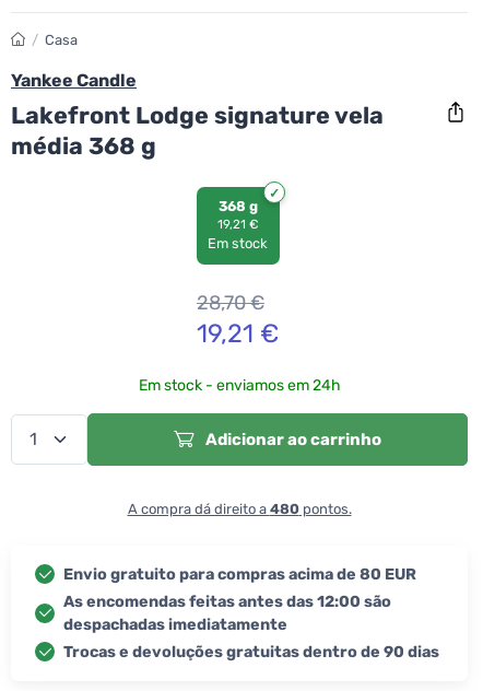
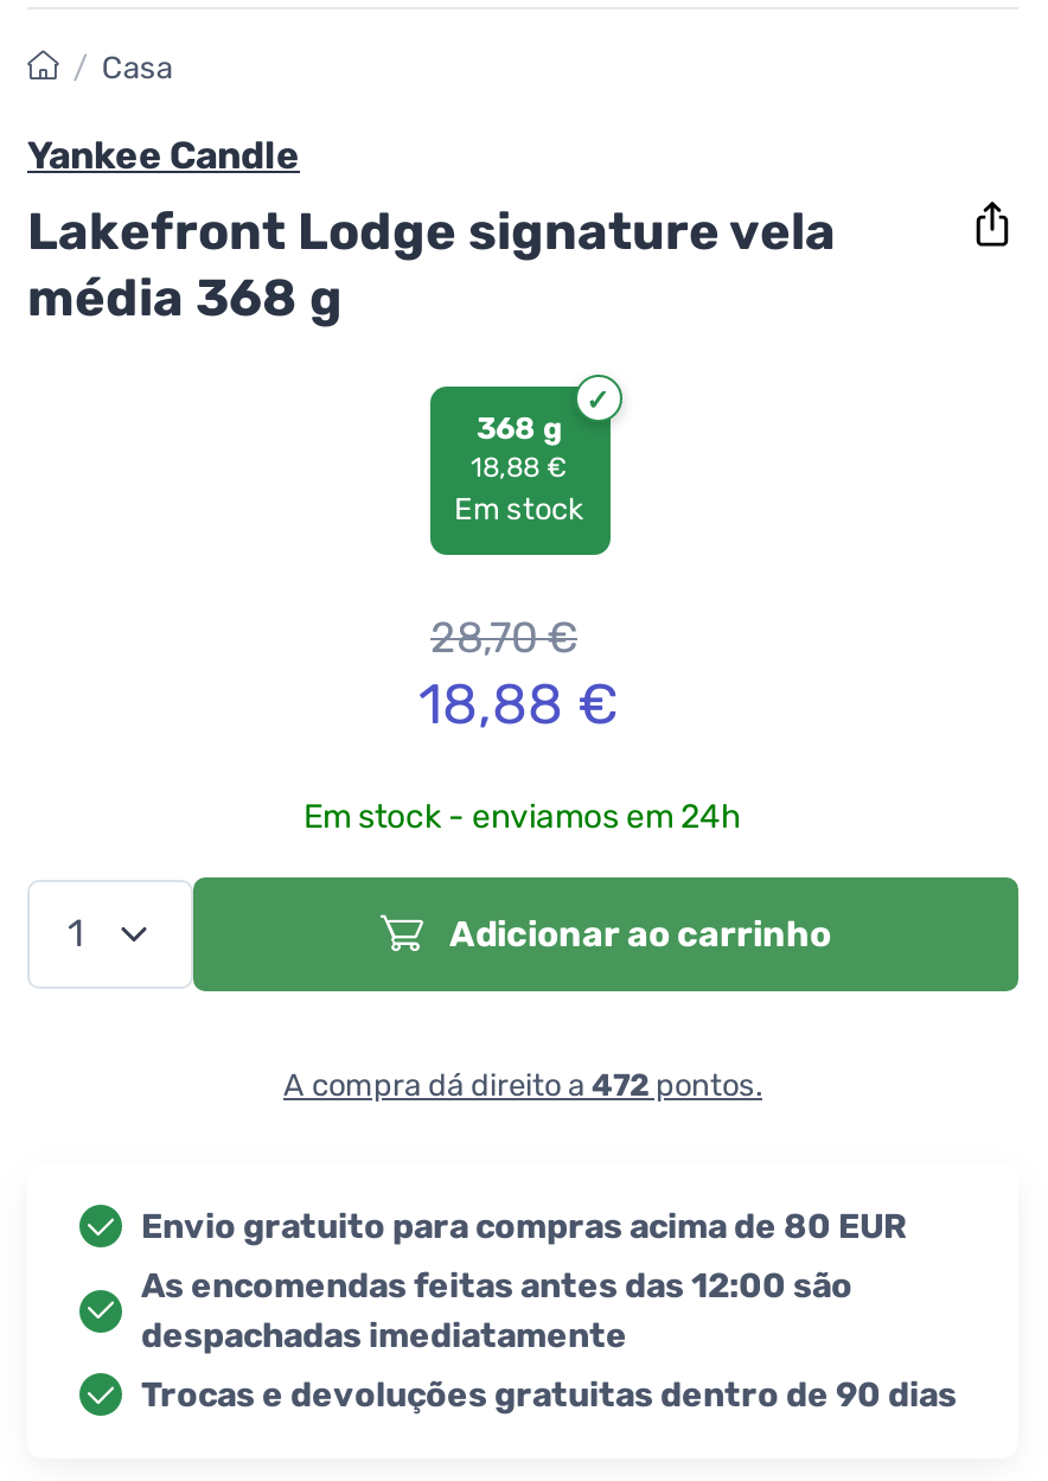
[217,216,258,231] 19,21 € -> [471,450,568,483] 18,88 €
[196,318,278,348] 19,21 € -> [418,670,618,737] 18,88 €
[127,500,351,517] A compra dá direito a 480 pontos. -> [283,1066,762,1102] A compra dá direito a 472 pontos.

